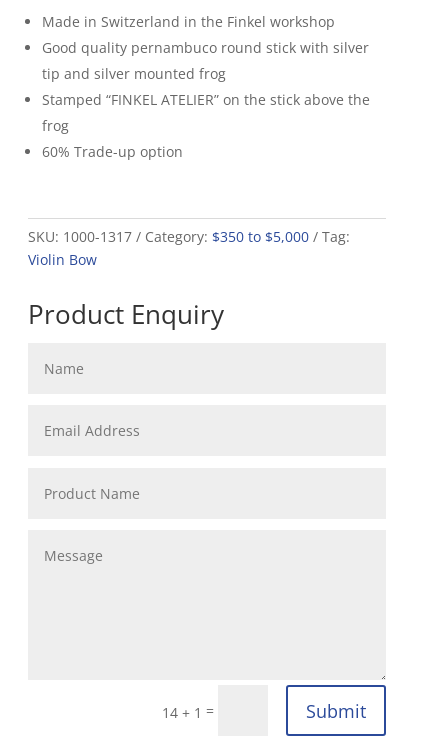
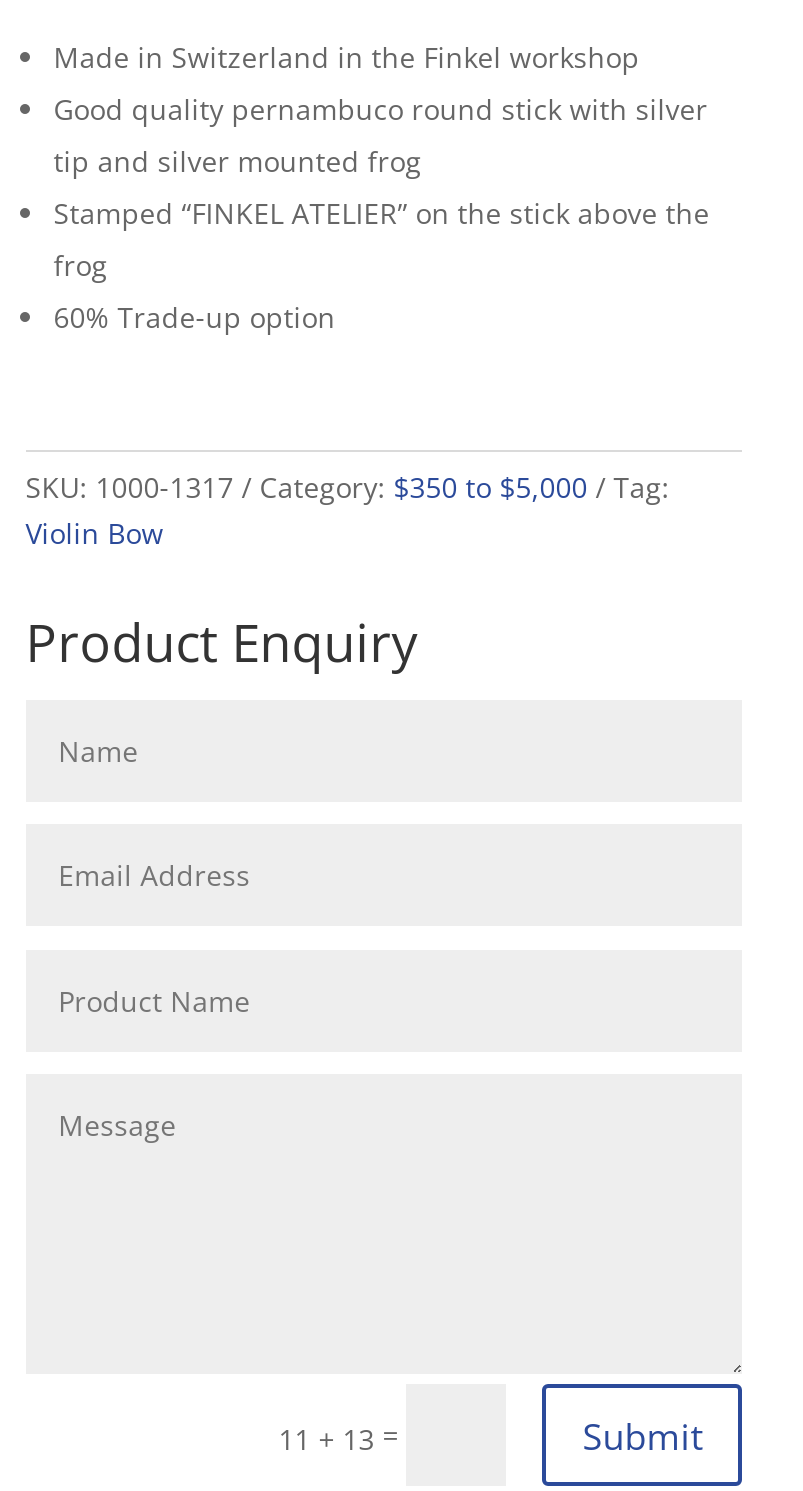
[162,701,218,722] 14 + 1 = -> [278,1416,406,1458] 11 + 13 =

